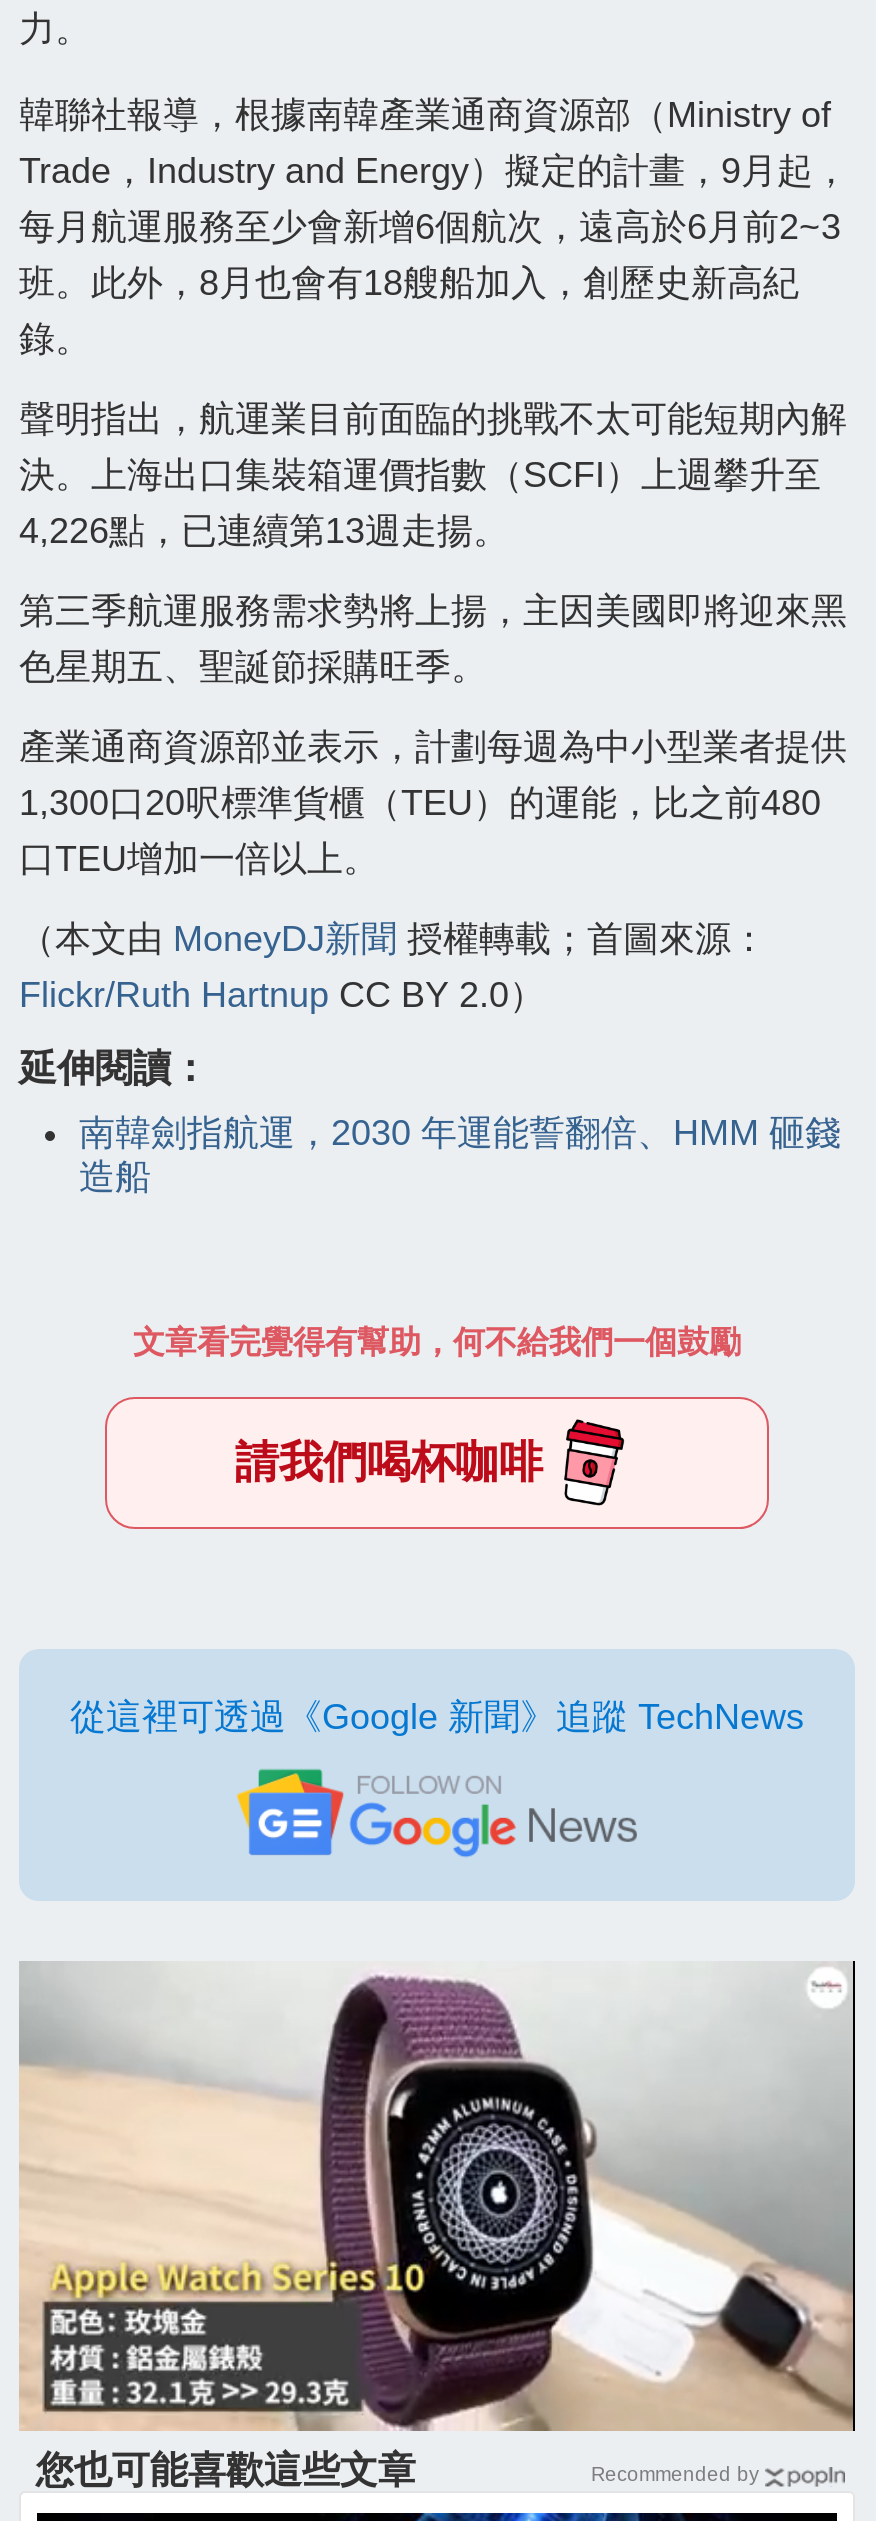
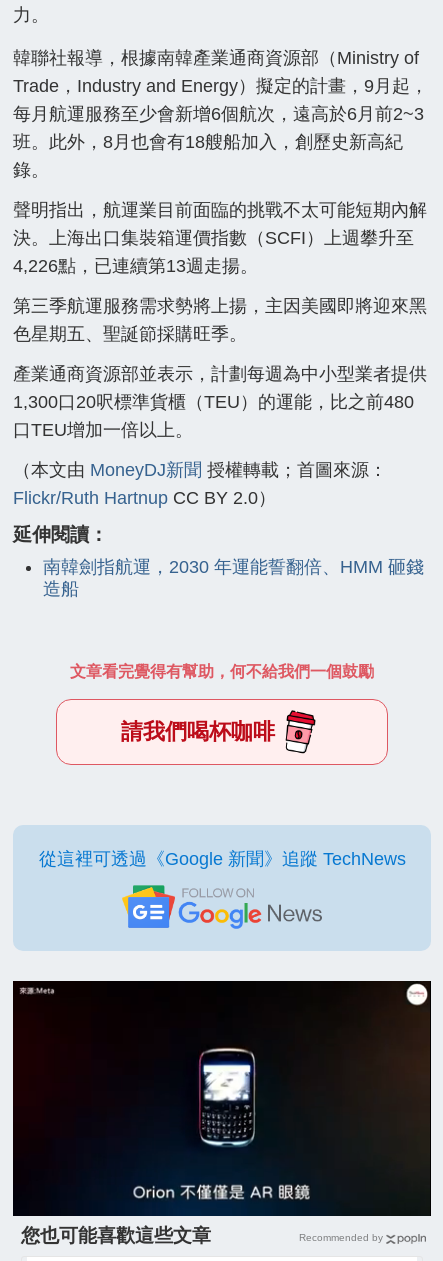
[19,1961,855,2433] [image] -> [12,980,431,1217] [image]

